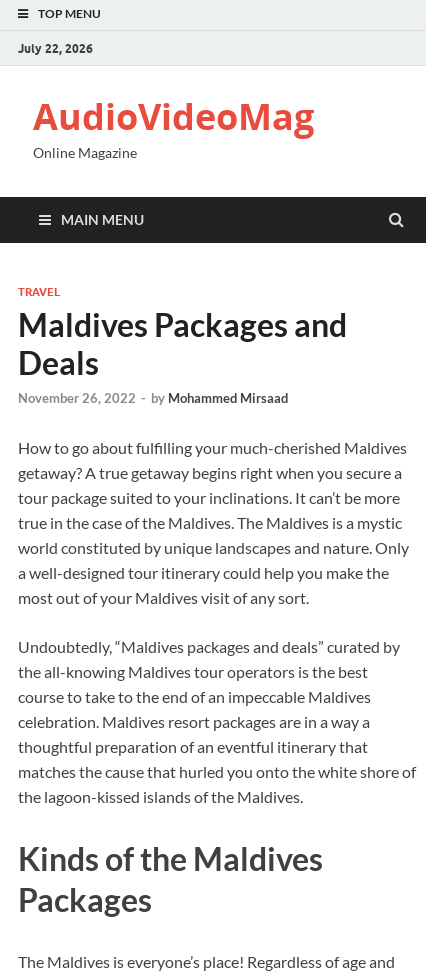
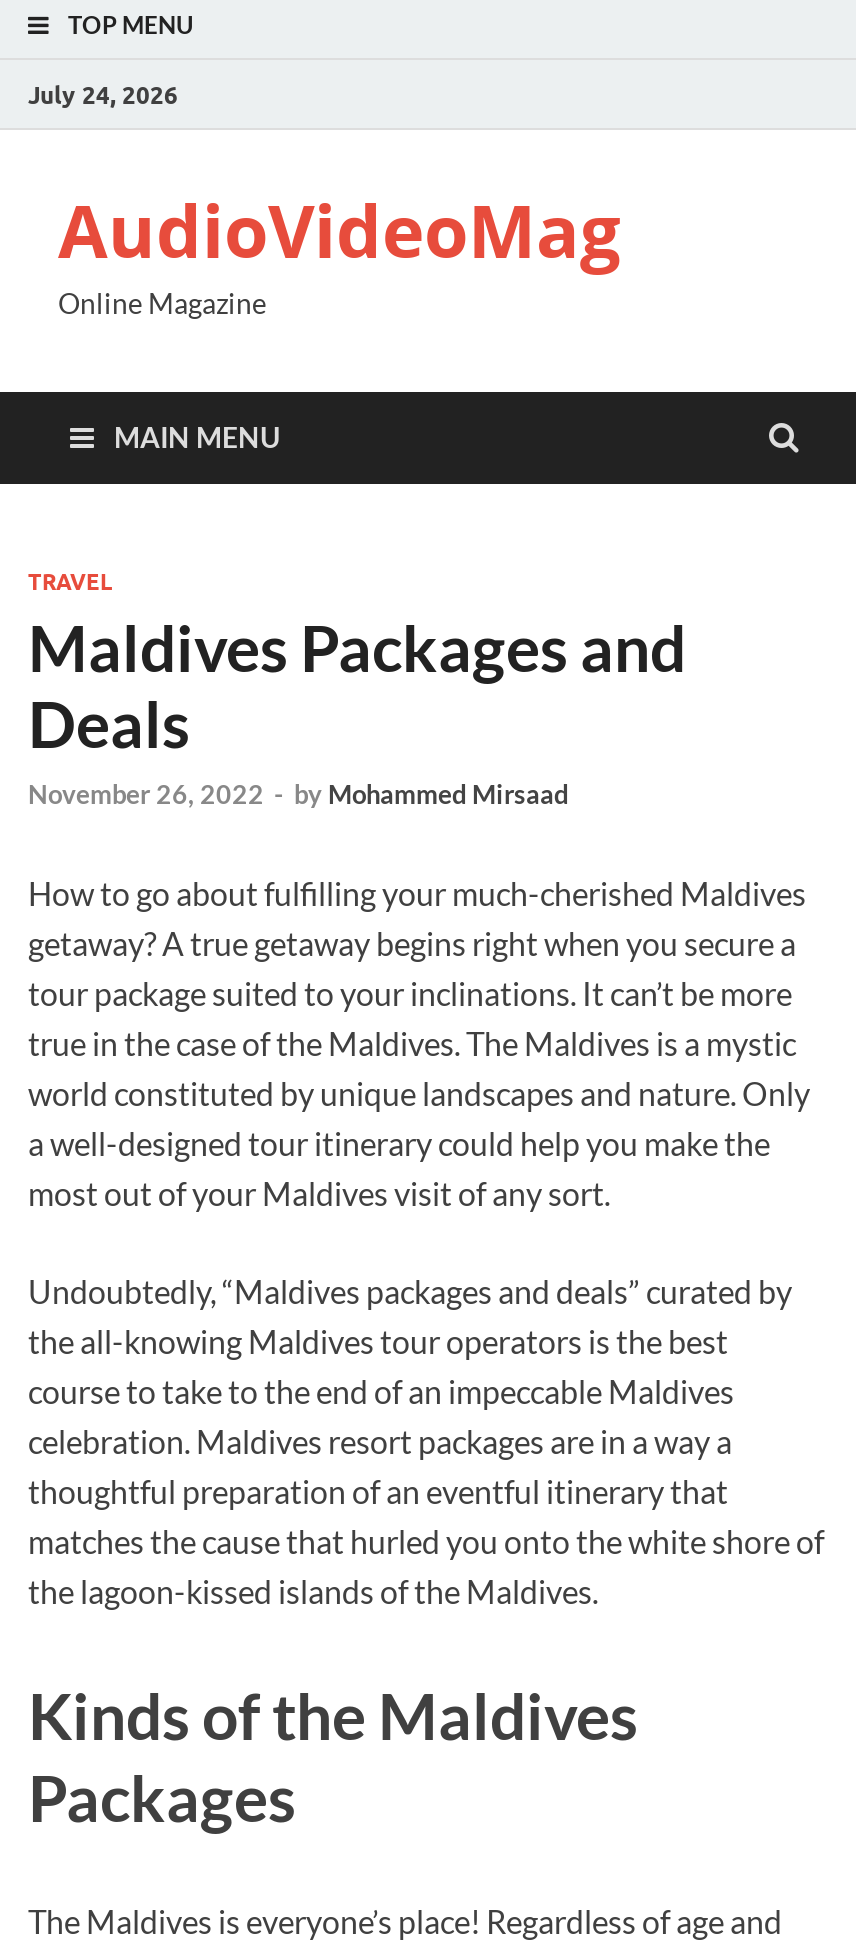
[18,40,93,55] July 22, 2026 -> [28,79,178,109] July 24, 2026

